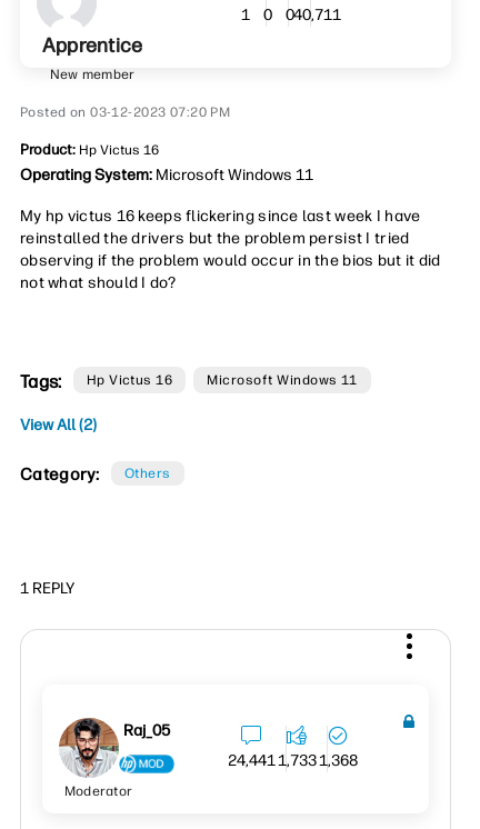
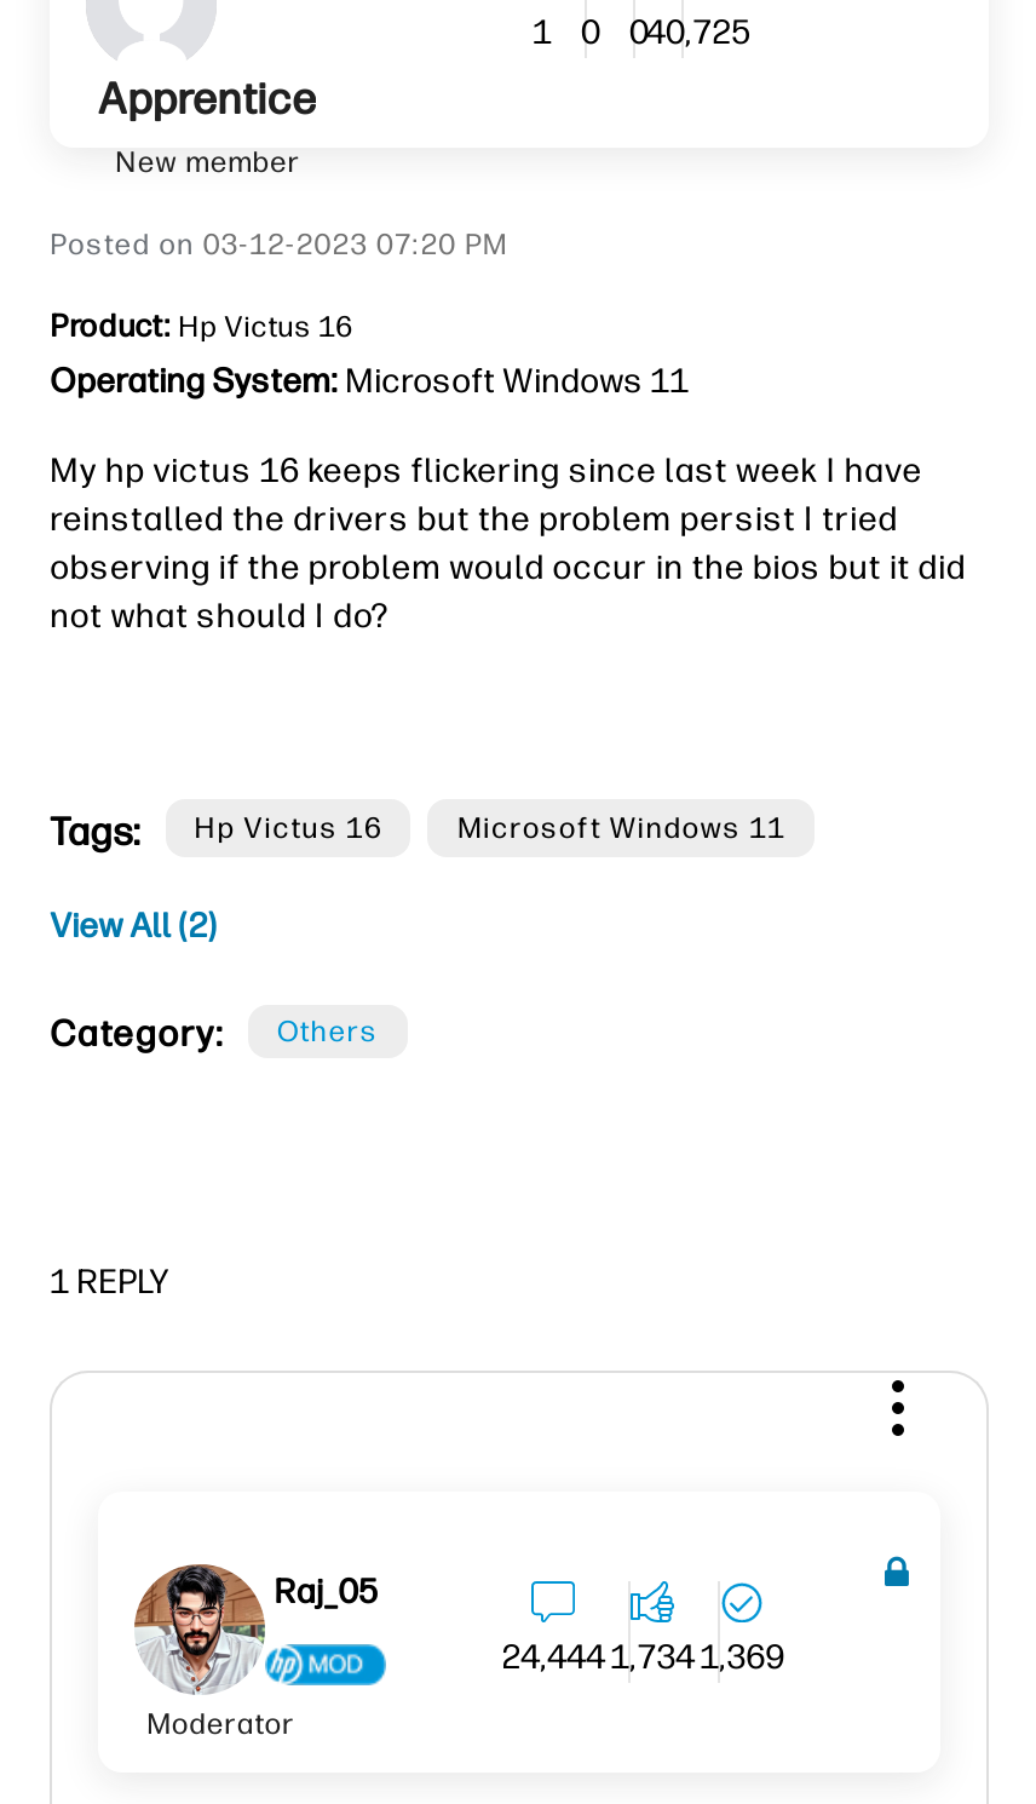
[242,5,342,24] 1 0 040,711 -> [532,11,750,53] 1 0 040,725
[227,751,357,770] 24,441 1,733 1,368 -> [501,1637,784,1678] 24,444 1,734 1,369

